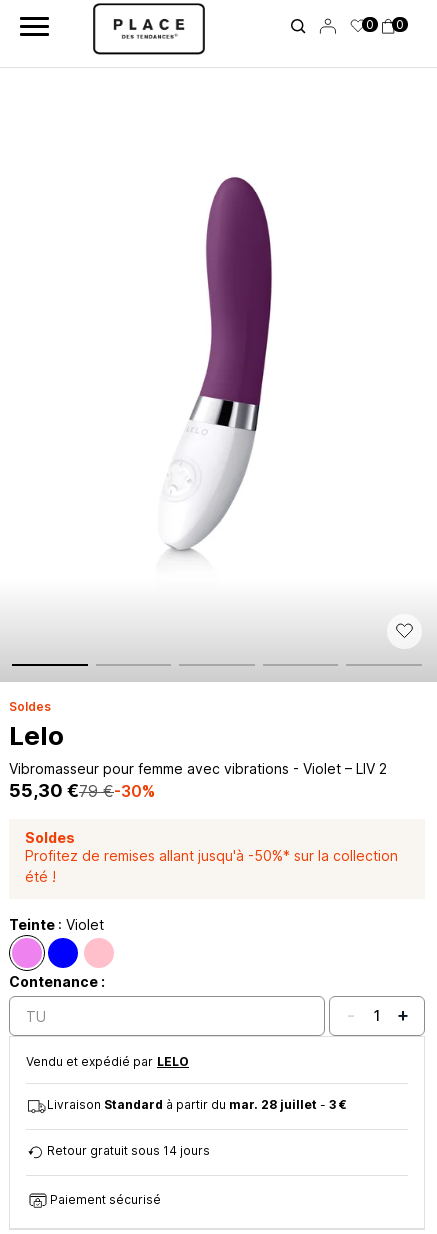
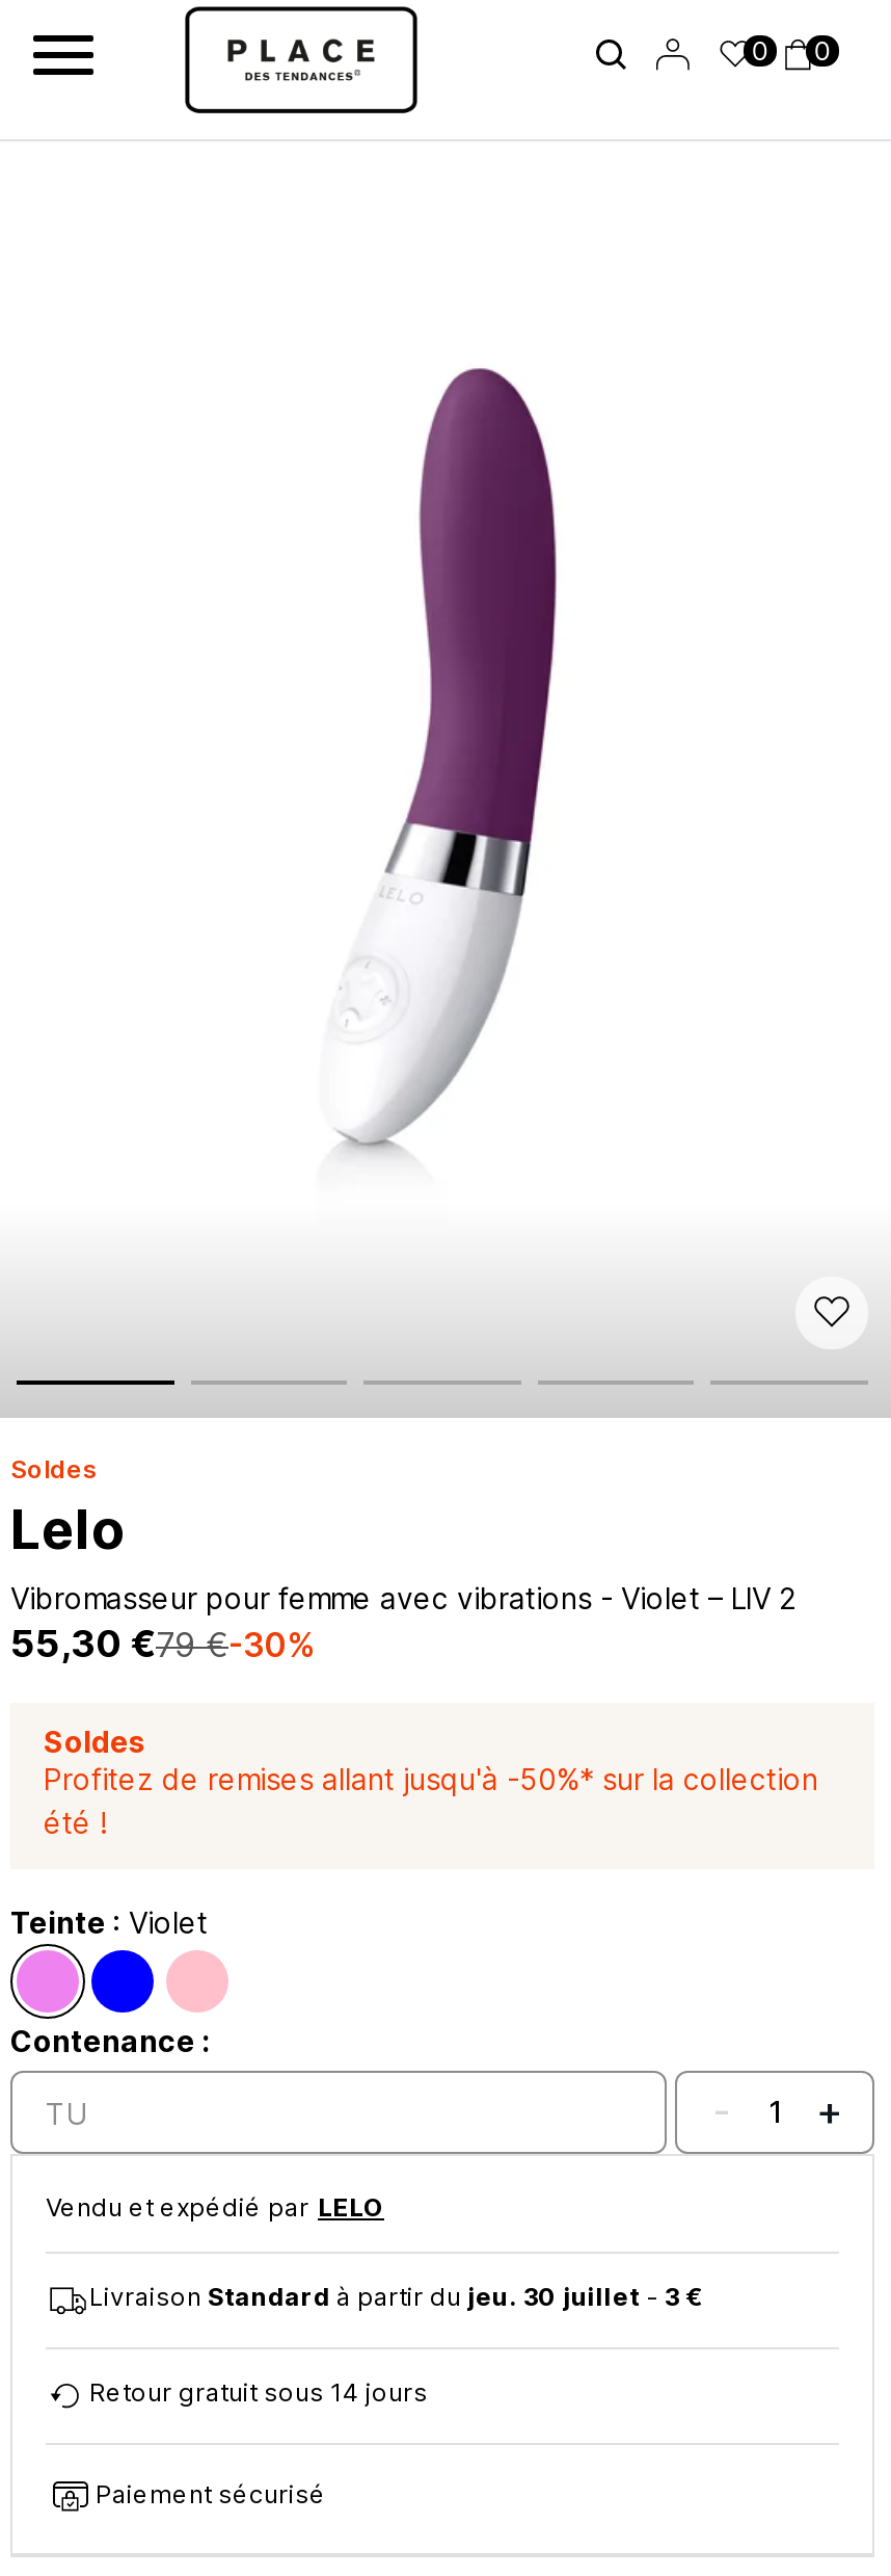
[47,1096,347,1111] Livraison Standard à partir du mar. 28 juillet - 3 € -> [89,2280,702,2311] Livraison Standard à partir du jeu. 30 juillet - 3 €

